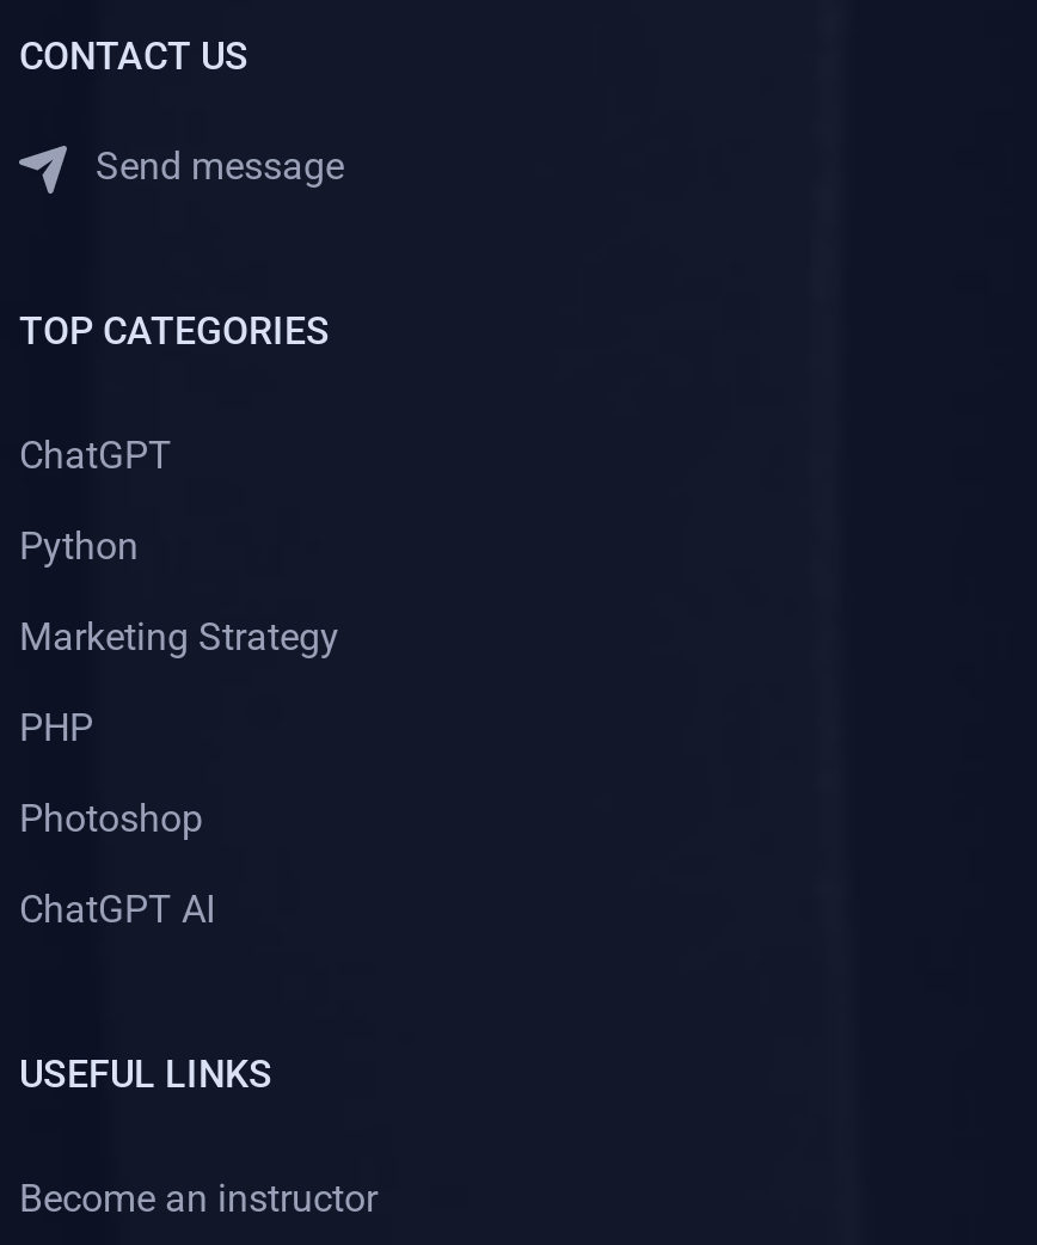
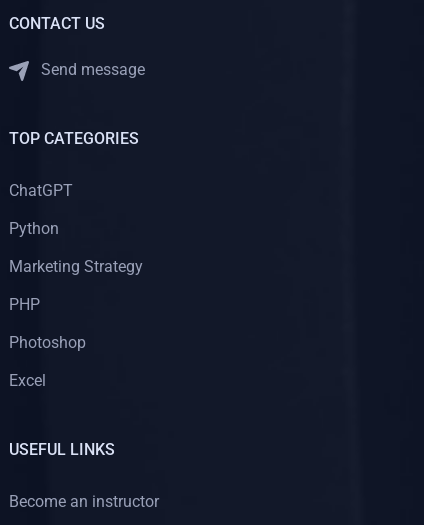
[19,887,215,932] ChatGPT AI -> [9,371,46,390] Excel

